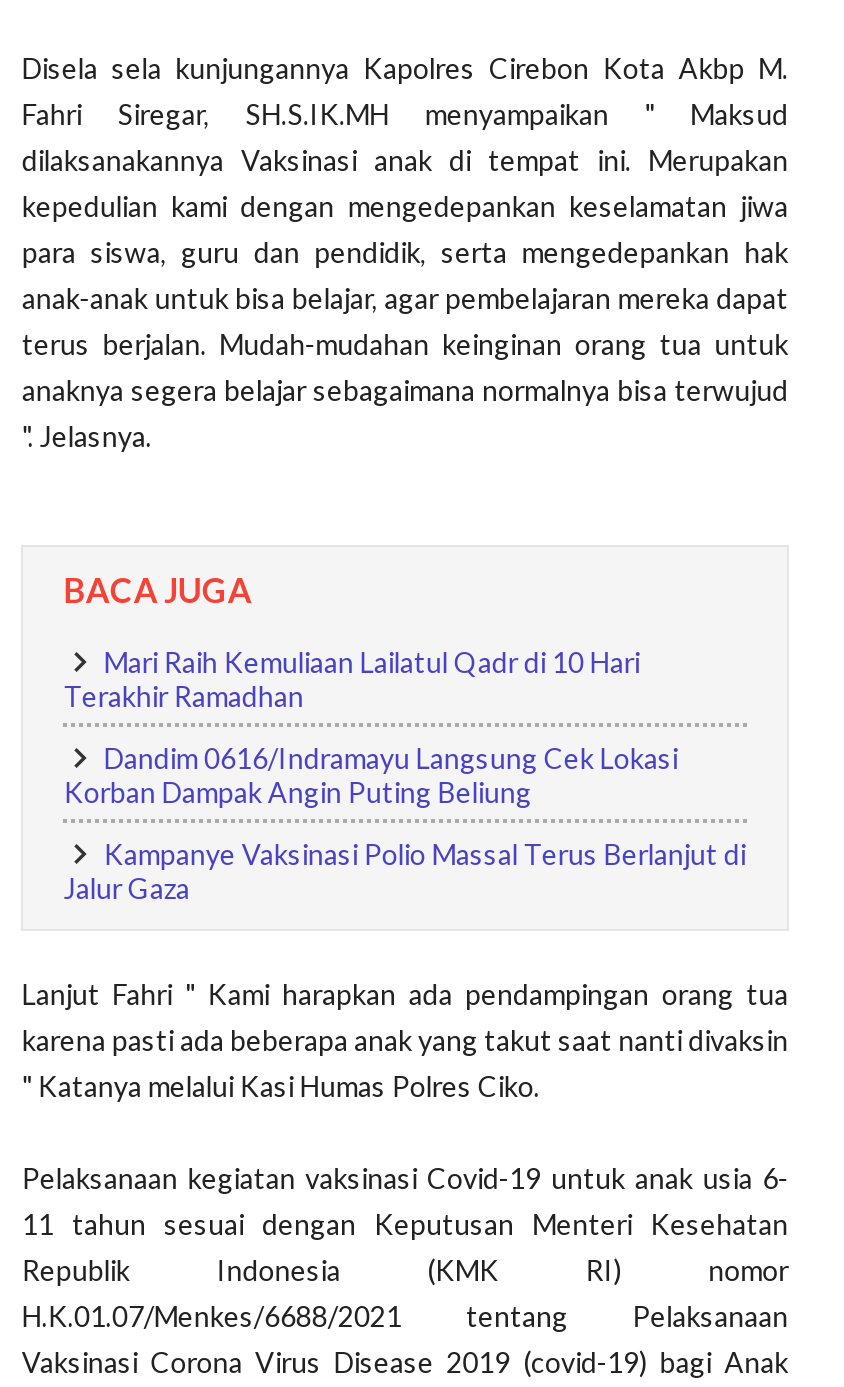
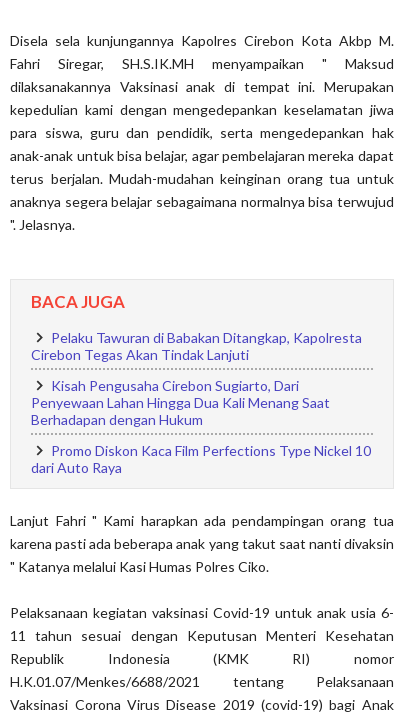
[64,646,640,714] Mari Raih Kemuliaan Lailatul Qadr di 10 Hari | Terakhir Ramadhan -> [31,329,362,363] Pelaku Tawuran di Babakan Ditangkap, Kapolresta | Cirebon Tegas Akan Tindak Lanjuti
[64,742,678,810] Dandim 0616/Indramayu Langsung Cek Lokasi | Korban Dampak Angin Puting Beliung -> [31,377,330,428] Kisah Pengusaha Cirebon Sugiarto, Dari | Penyewaan Lahan Hingga Dua Kali Menang Saat | Berhadapan dengan Hukum
[64,838,746,906] Kampanye Vaksinasi Polio Massal Terus Berlanjut di | Jalur Gaza -> [31,442,371,476] Promo Diskon Kaca Film Perfections Type Nickel 10 | dari Auto Raya

